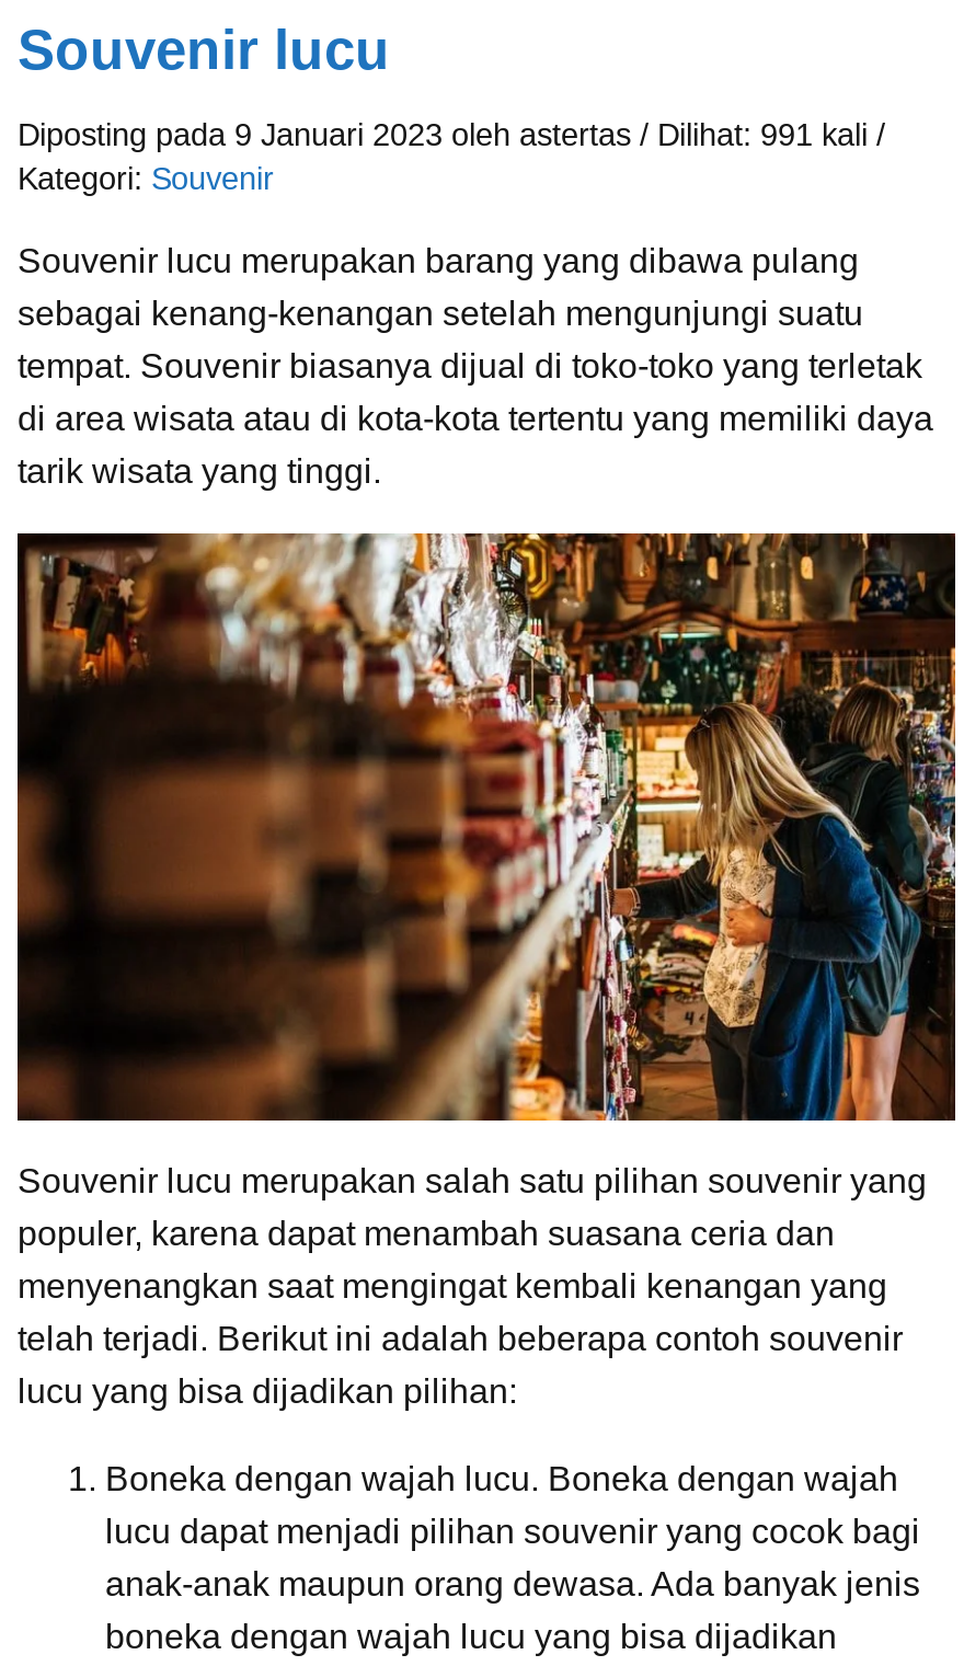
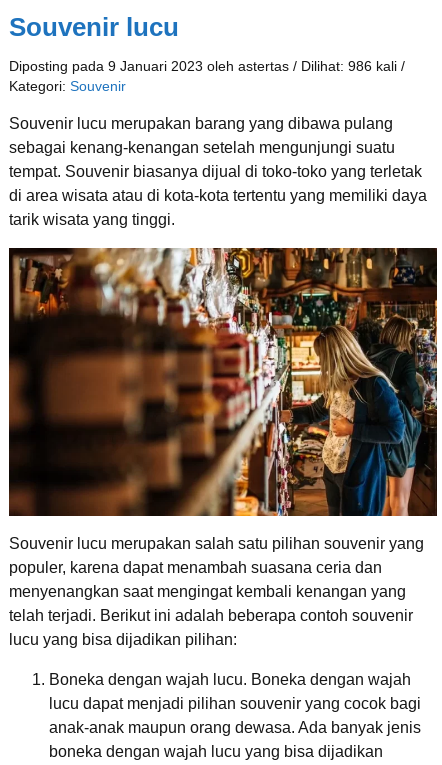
[18,117,885,152] Diposting pada 9 Januari 2023 oleh astertas / Dilihat: 991 kali / -> [9,58,405,74] Diposting pada 9 Januari 2023 oleh astertas / Dilihat: 986 kali /

